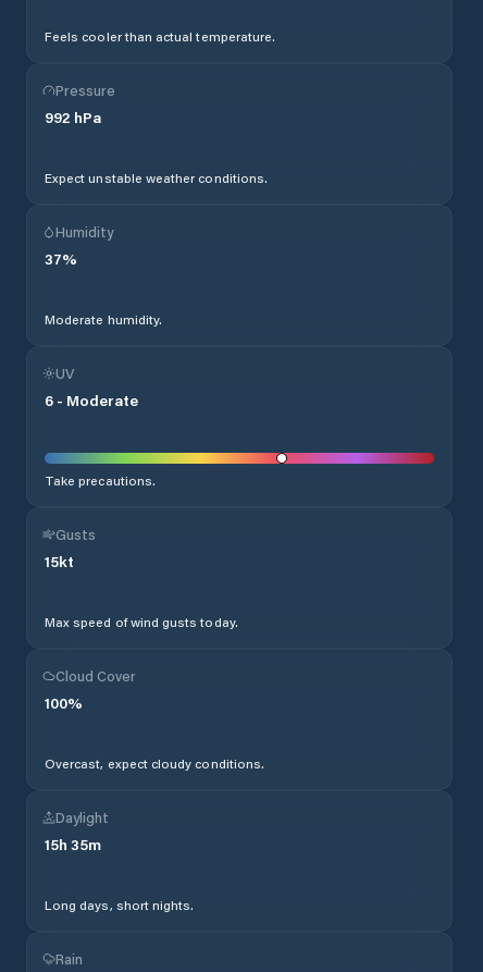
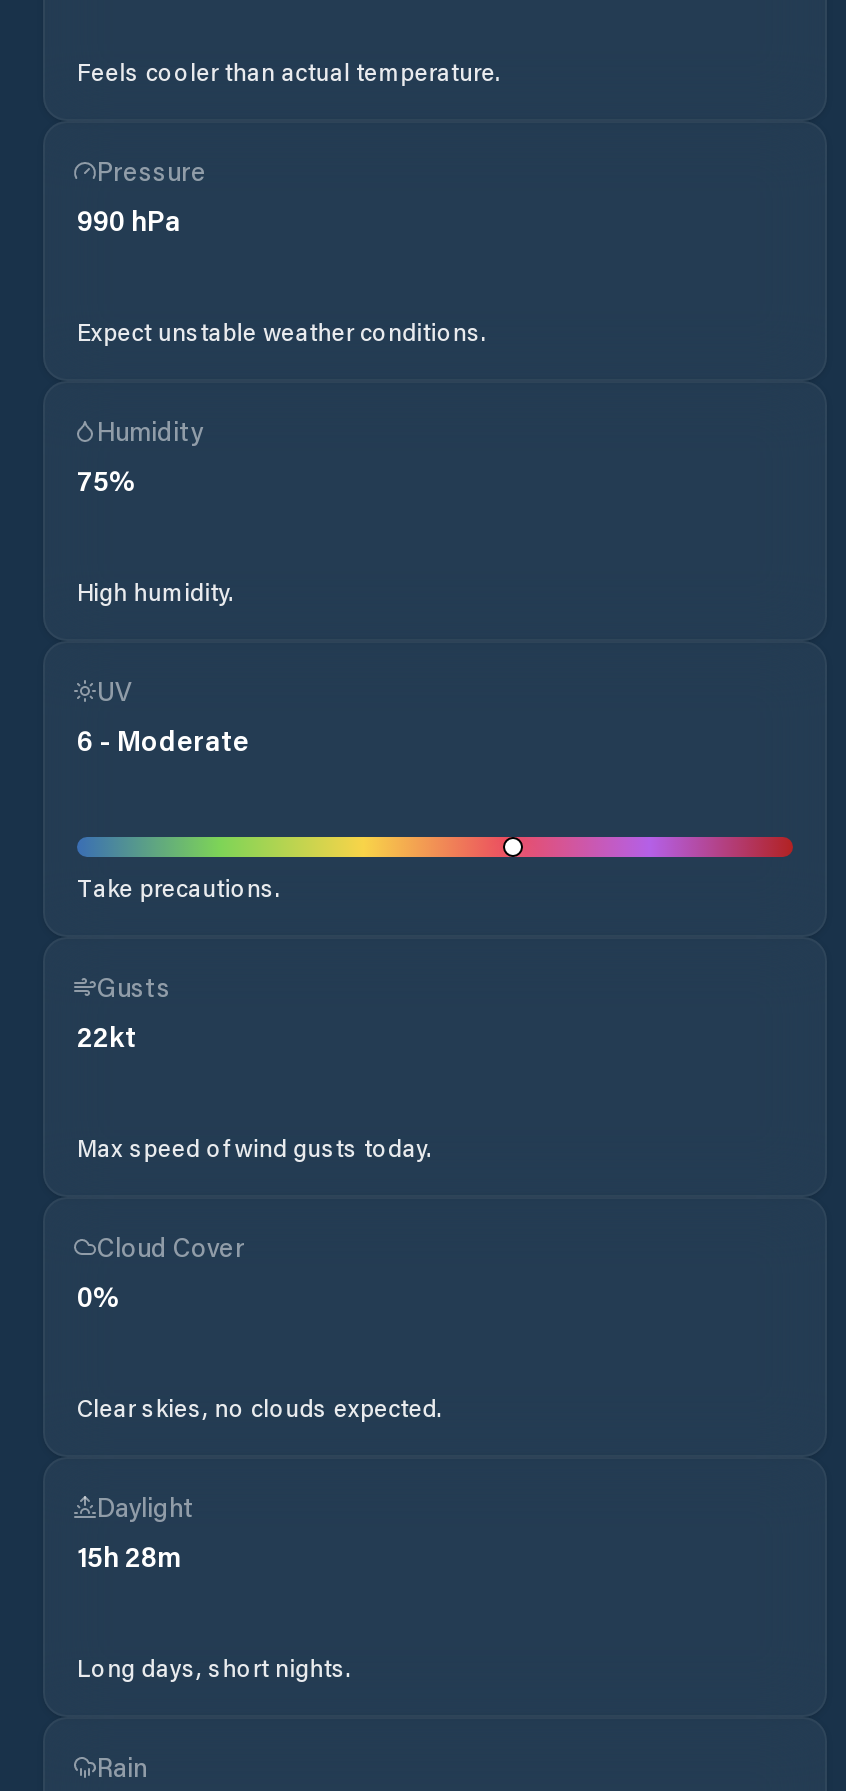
[45,107,101,127] 992 hPa -> [77,201,181,239] 990 hPa
[45,248,77,269] 37% -> [77,461,137,499] 75%
[45,310,162,328] Moderate humidity. -> [77,575,235,607] High humidity.
[45,551,74,571] 15kt -> [77,1017,137,1055] 22kt
[45,692,83,713] 100% -> [77,1277,121,1315] 0%
[45,754,264,772] Overcast, expect cloudy conditions. -> [77,1391,443,1423] Clear skies, no clouds expected.
[45,834,101,854] 15h 35m -> [77,1537,181,1575] 15h 28m

